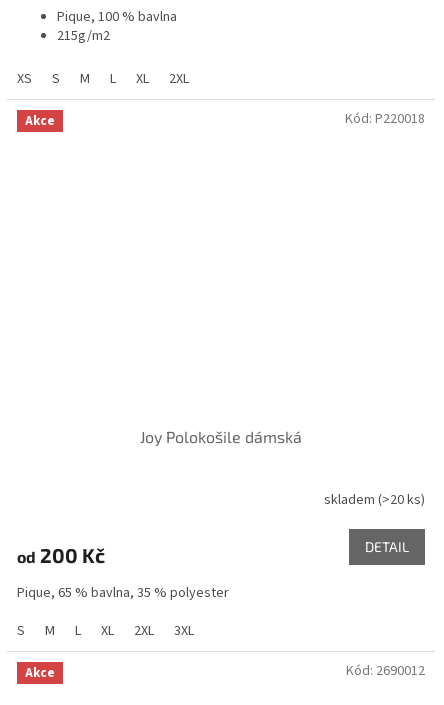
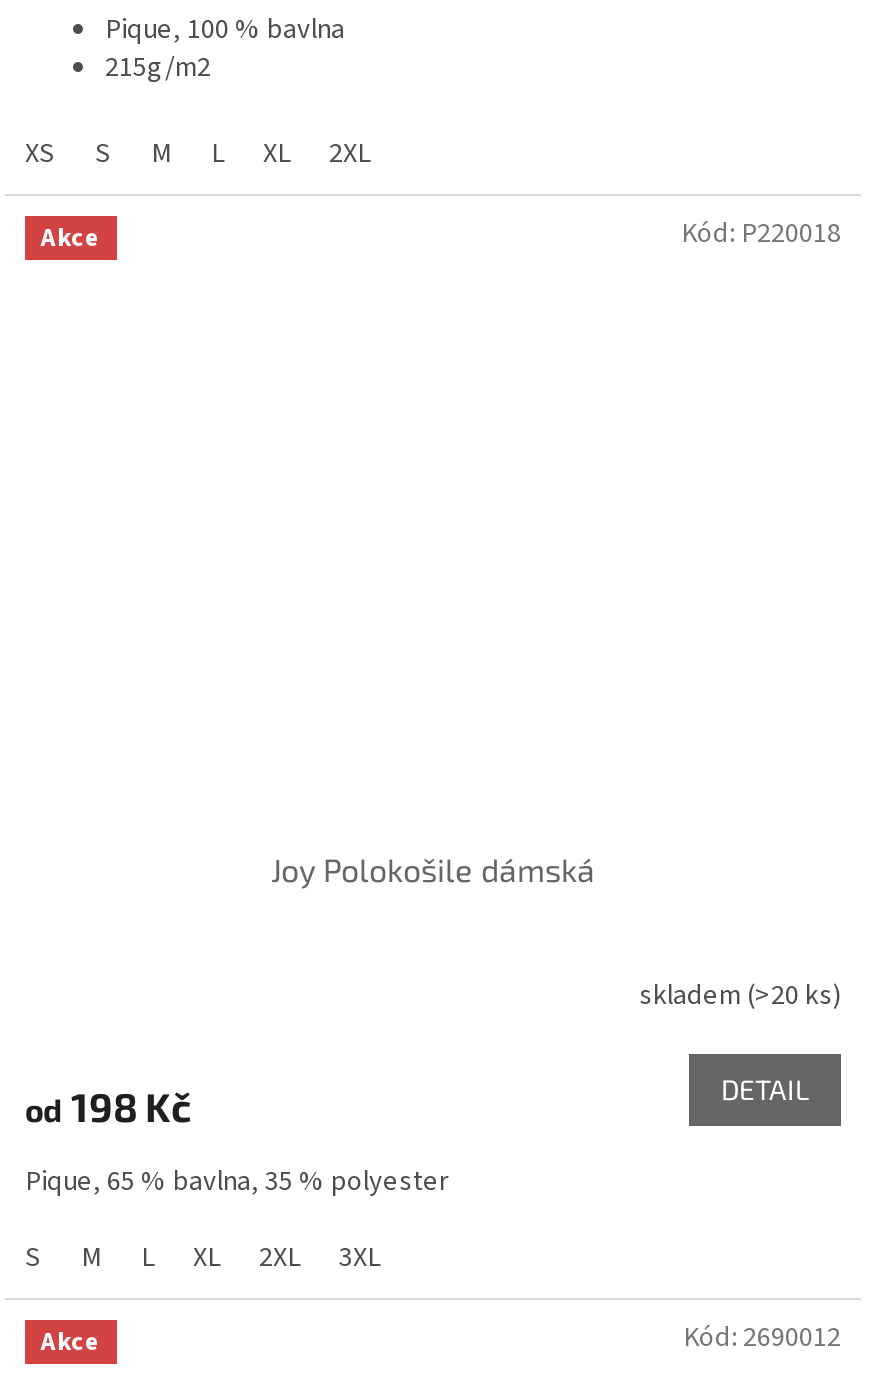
[17,543,105,567] od 200 Kč -> [25,1083,191,1131] od 198 Kč

